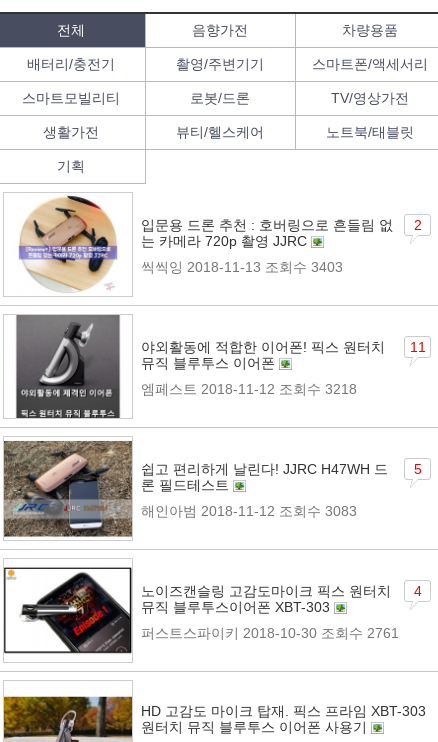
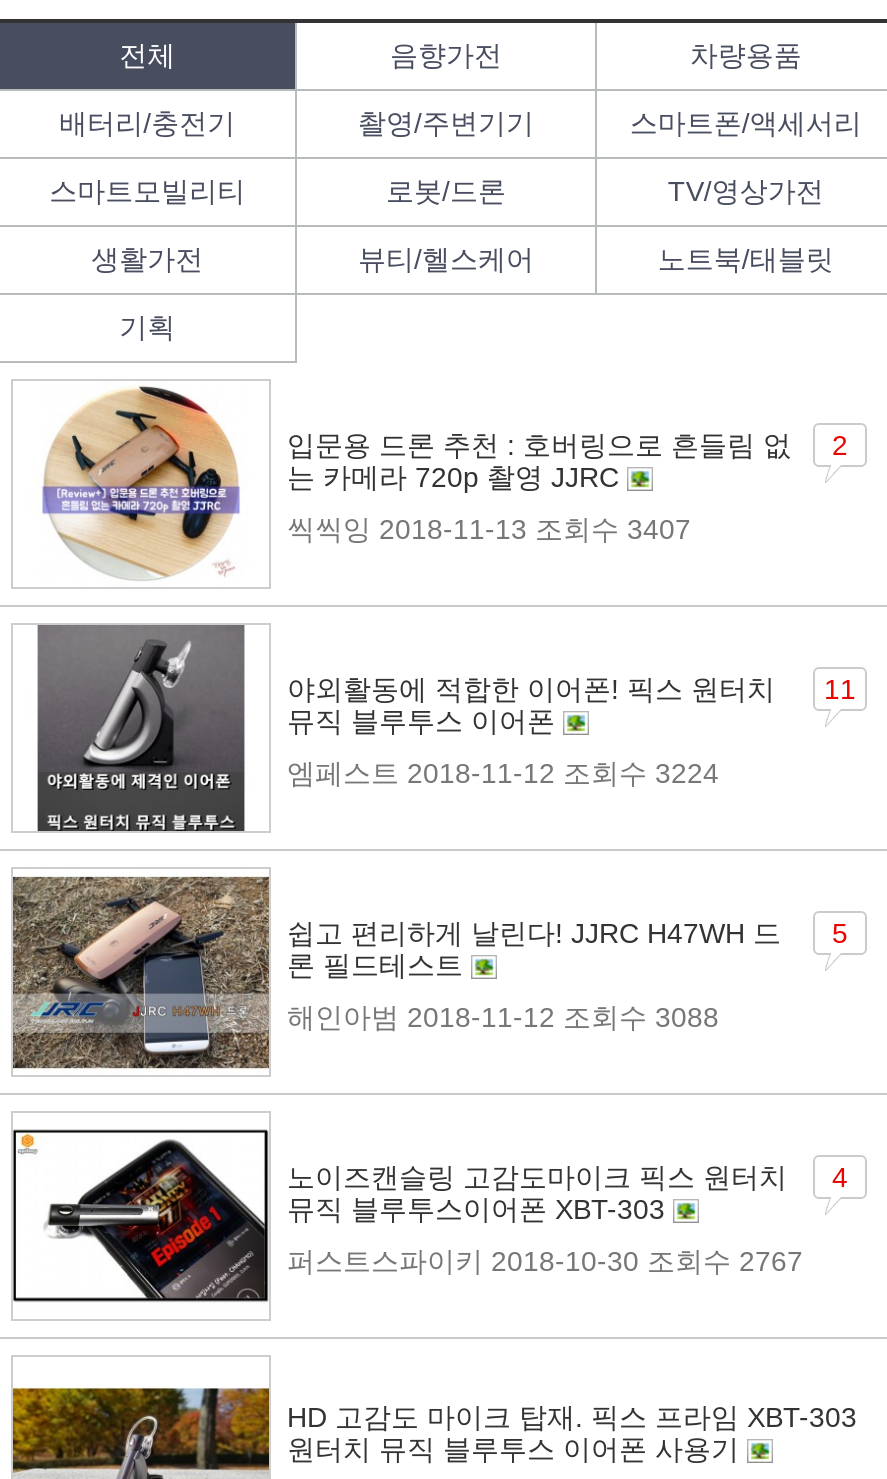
[141,259,343,275] 씩씩잉 2018-11-13 조회수 3403 -> [287,513,691,545] 씩씩잉 2018-11-13 조회수 3407
[141,381,357,397] 엠페스트 2018-11-12 조회수 3218 -> [287,757,719,789] 엠페스트 2018-11-12 조회수 3224
[141,503,357,519] 해인아범 2018-11-12 조회수 3083 -> [287,1001,719,1033] 해인아범 2018-11-12 조회수 3088
[141,625,399,641] 퍼스트스파이키 2018-10-30 조회수 2761 -> [287,1245,803,1277] 퍼스트스파이키 2018-10-30 조회수 2767

